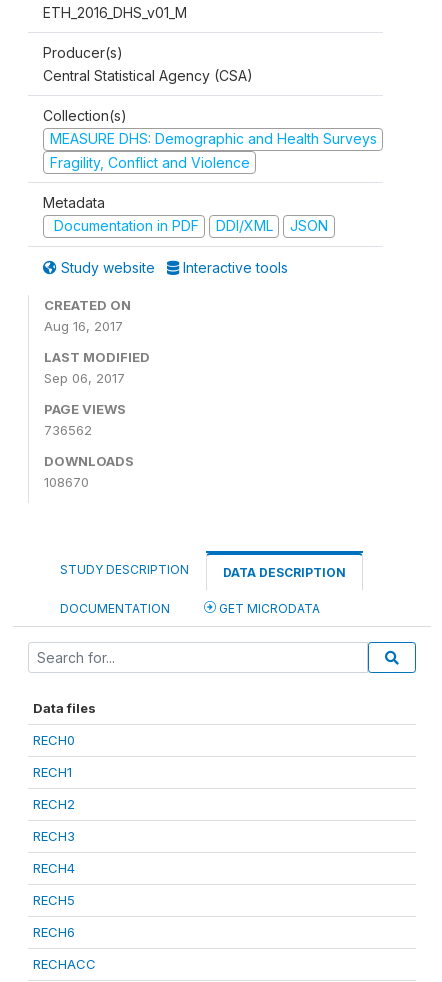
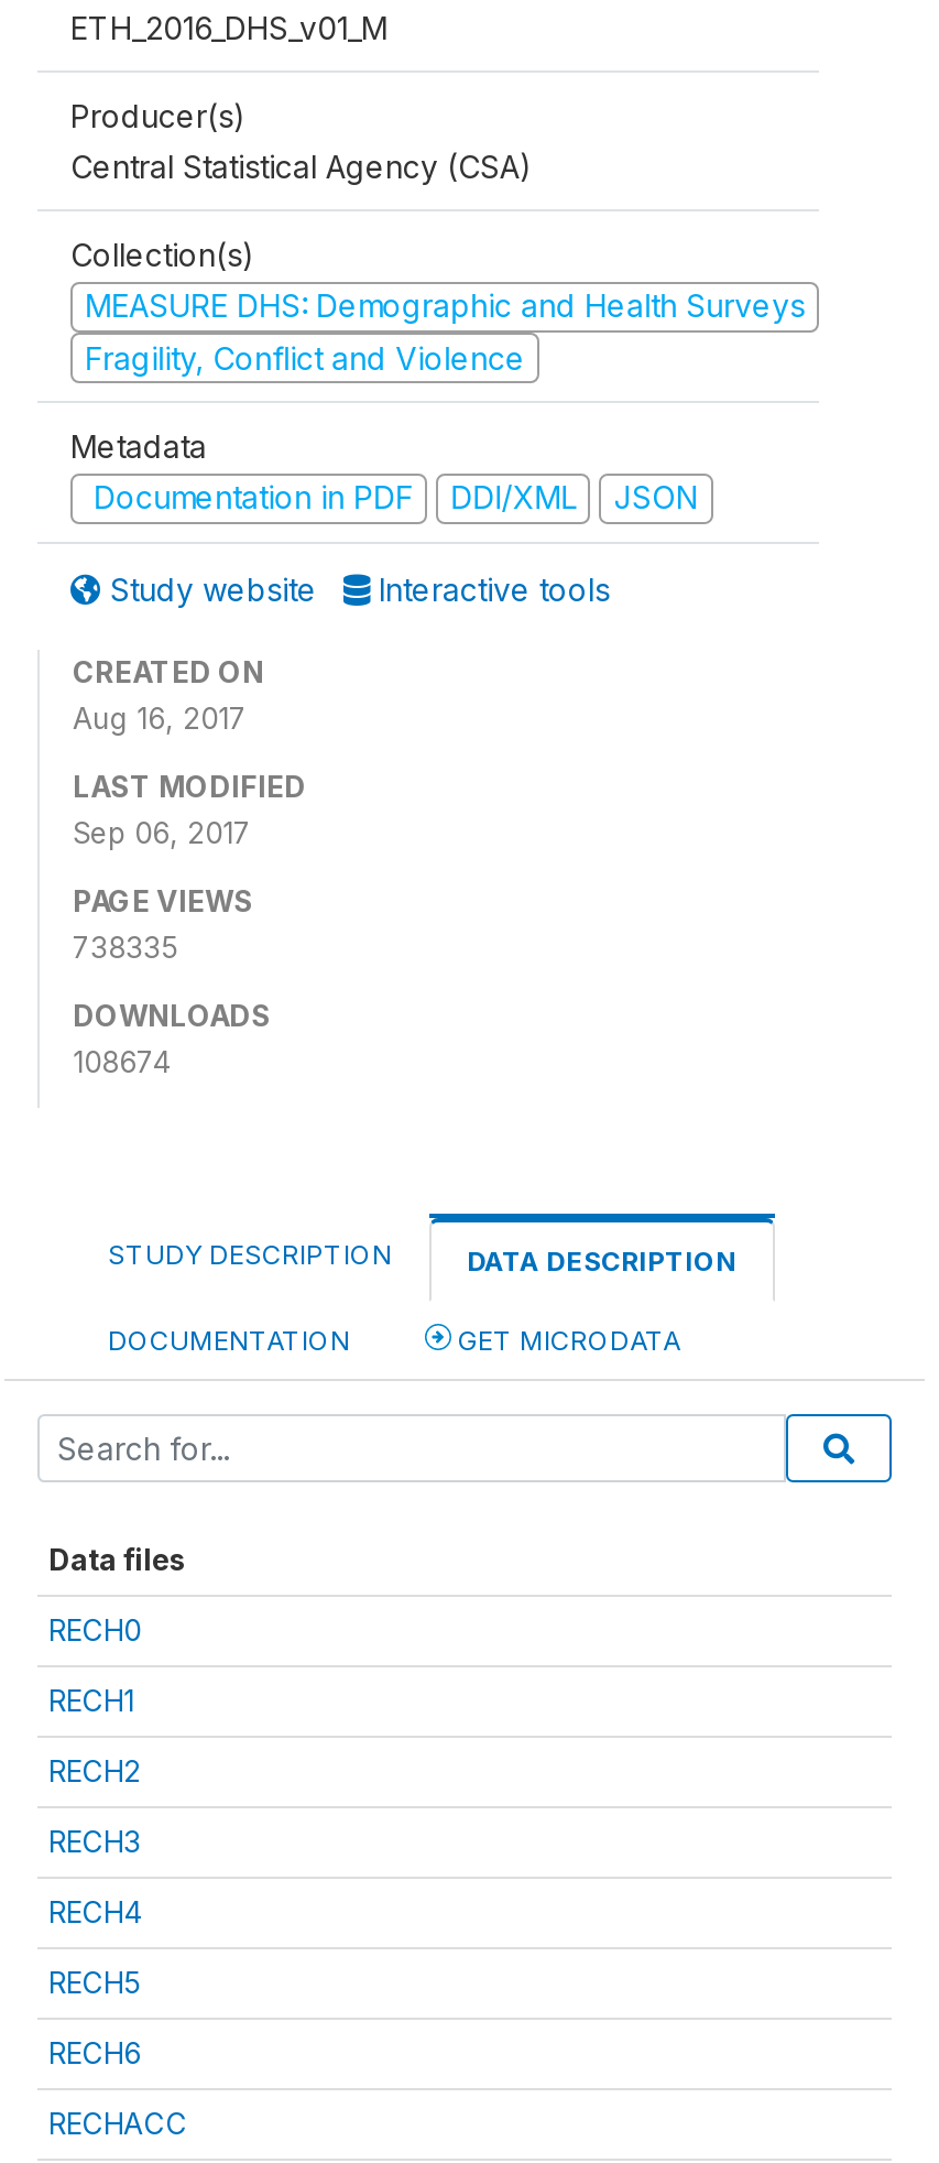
[44,421,92,437] 736562 -> [73,928,178,964] 738335
[44,473,89,489] 108670 -> [73,1043,170,1078] 108674

